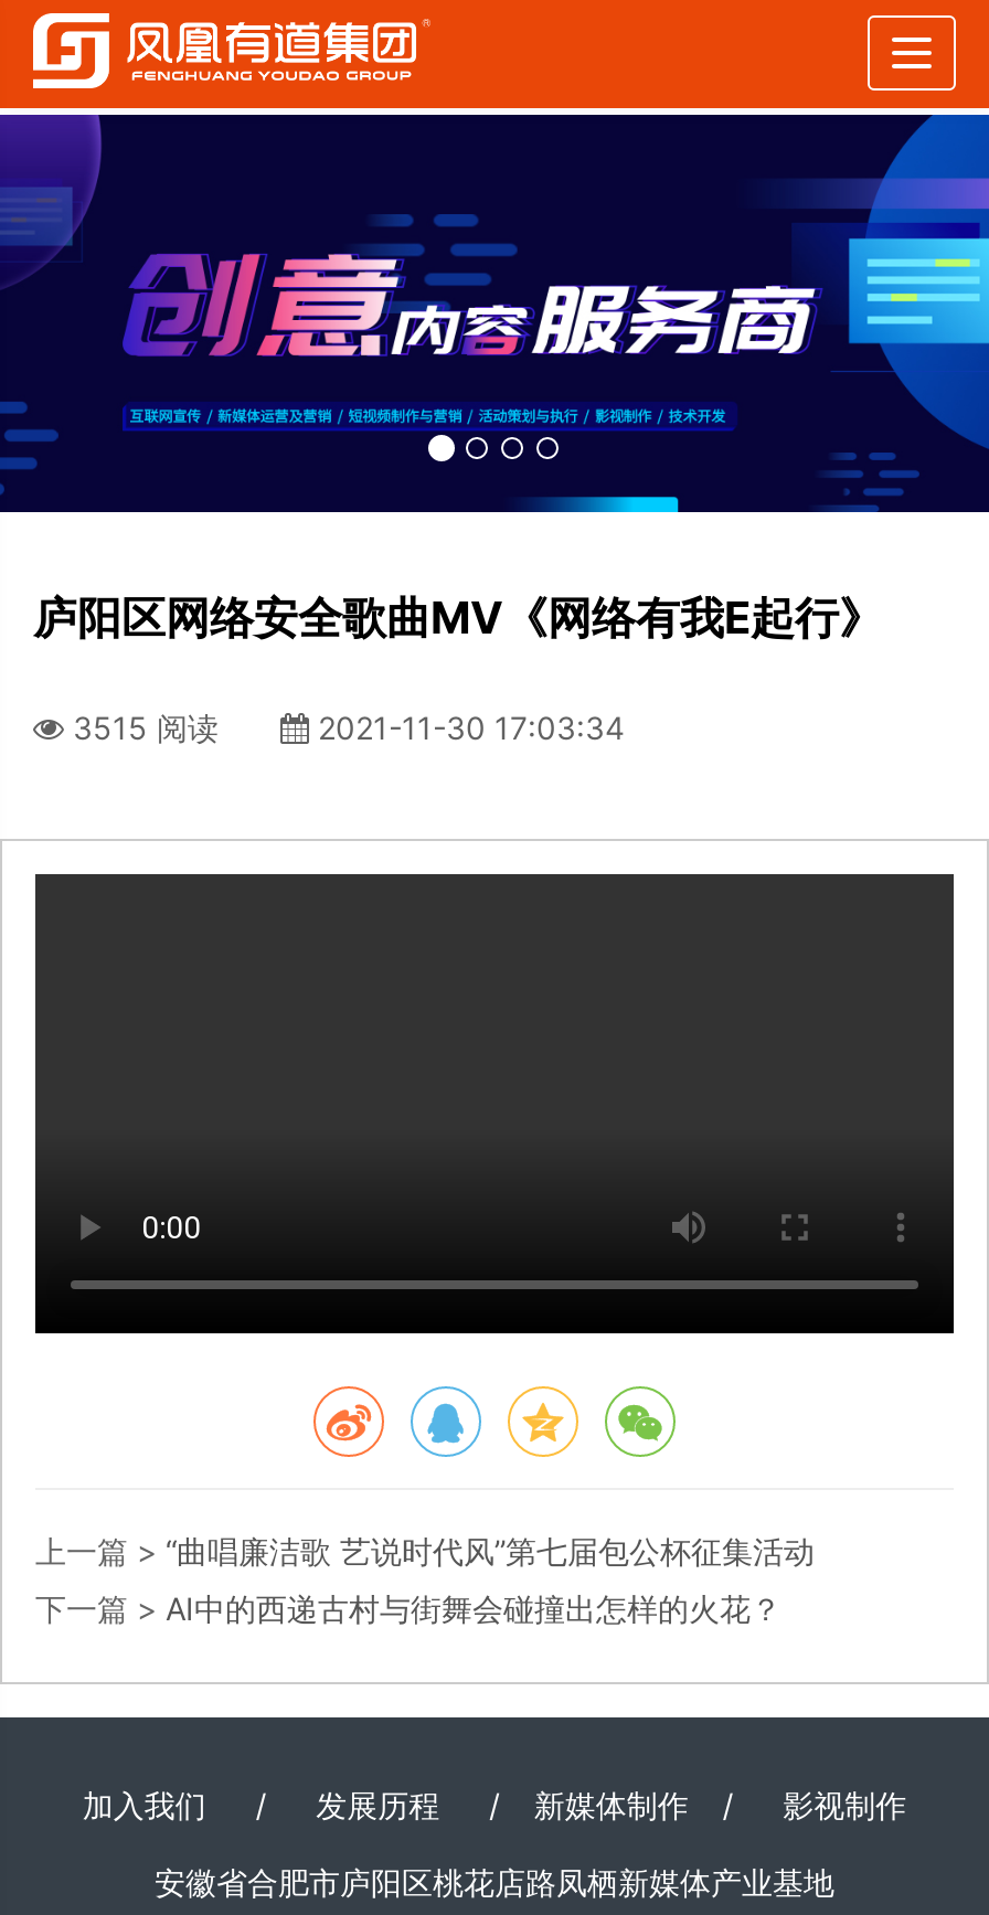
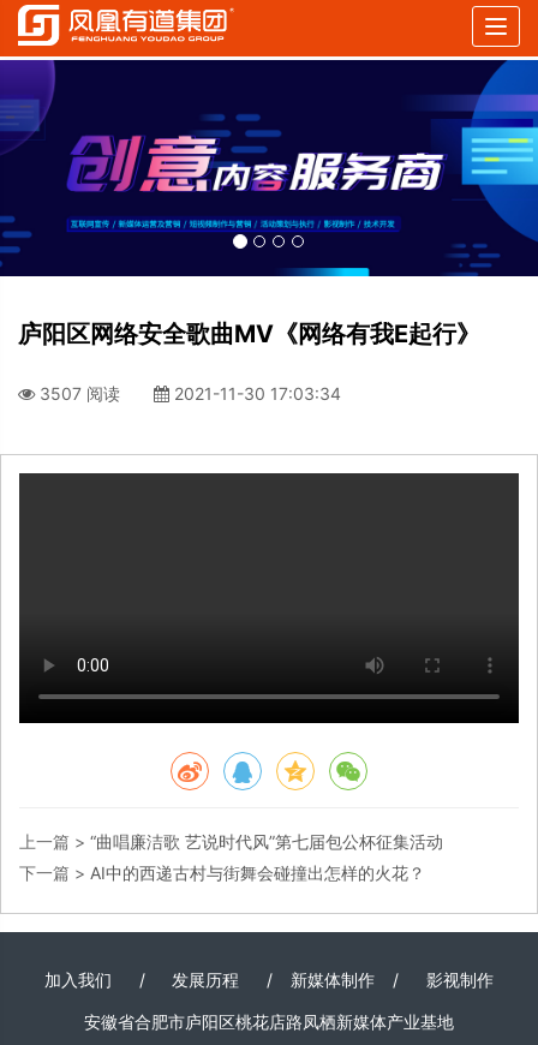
[64,708,227,745] 3515 阅读 -> [35,383,125,403] 3507 阅读

